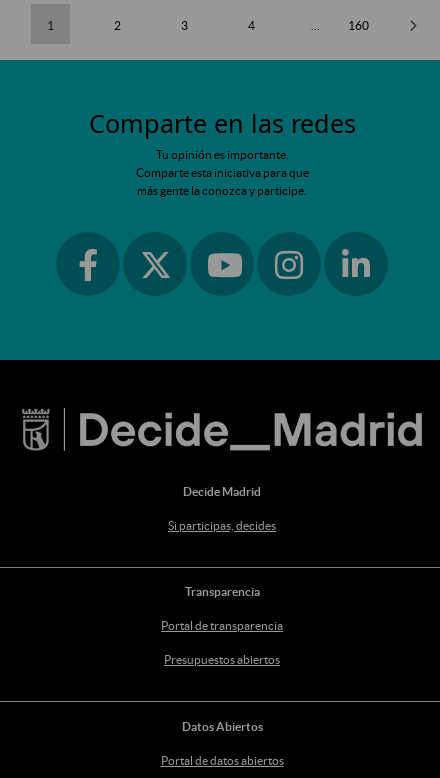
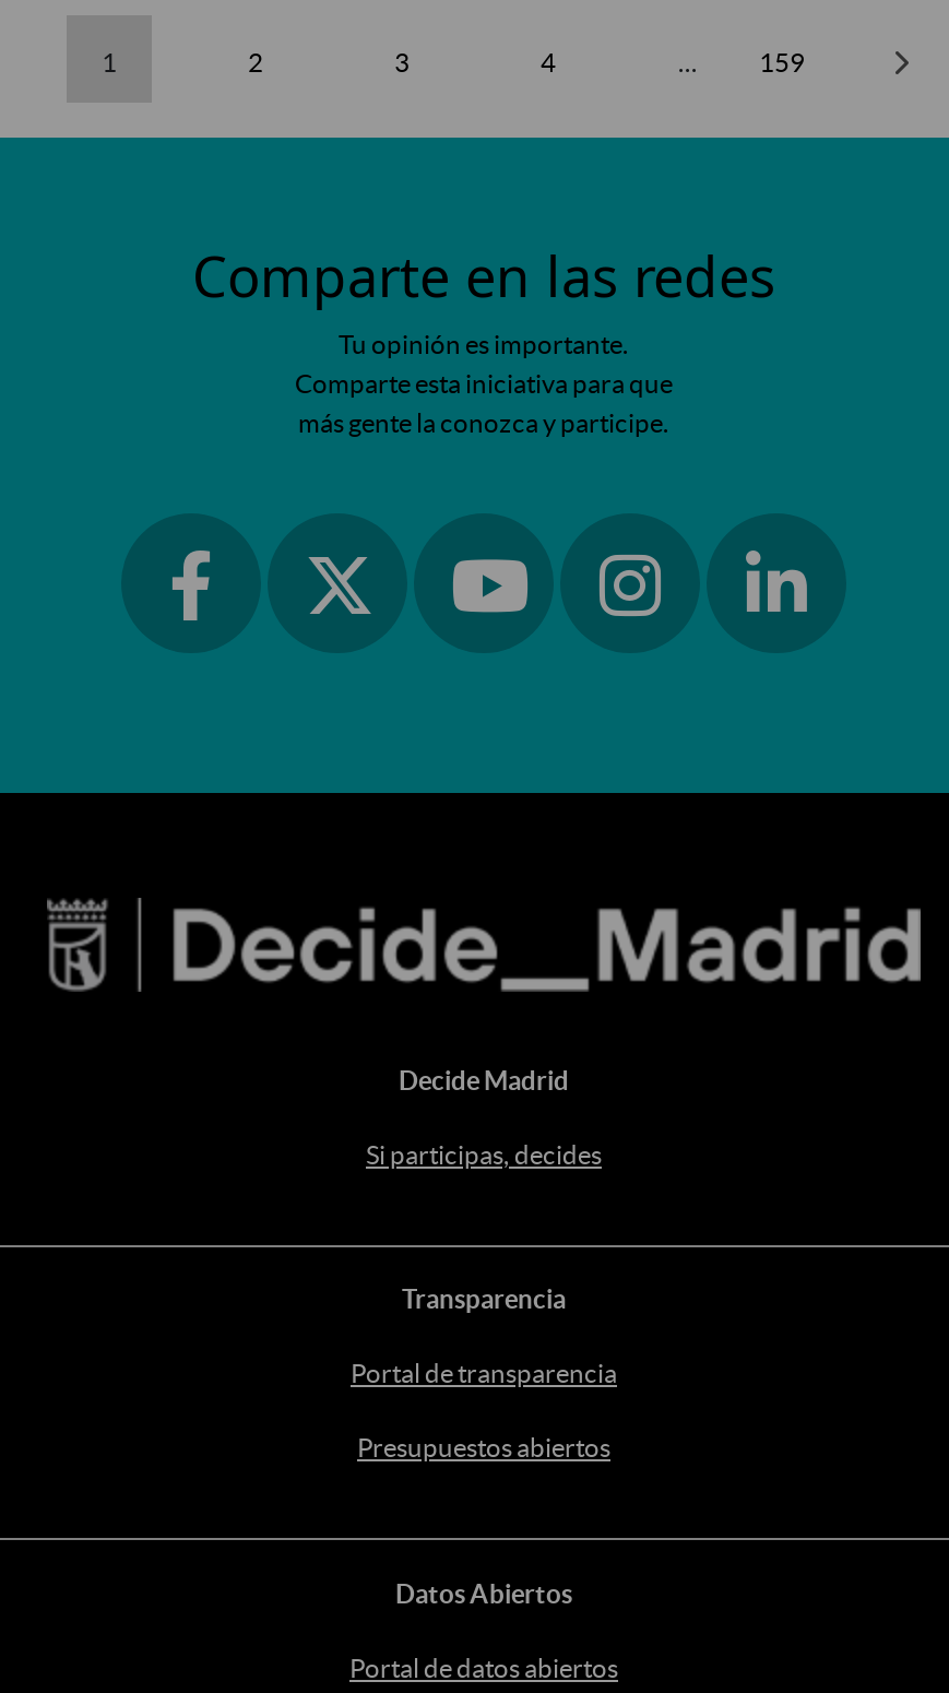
[348,19,369,32] 160 -> [759,48,805,76] 159

